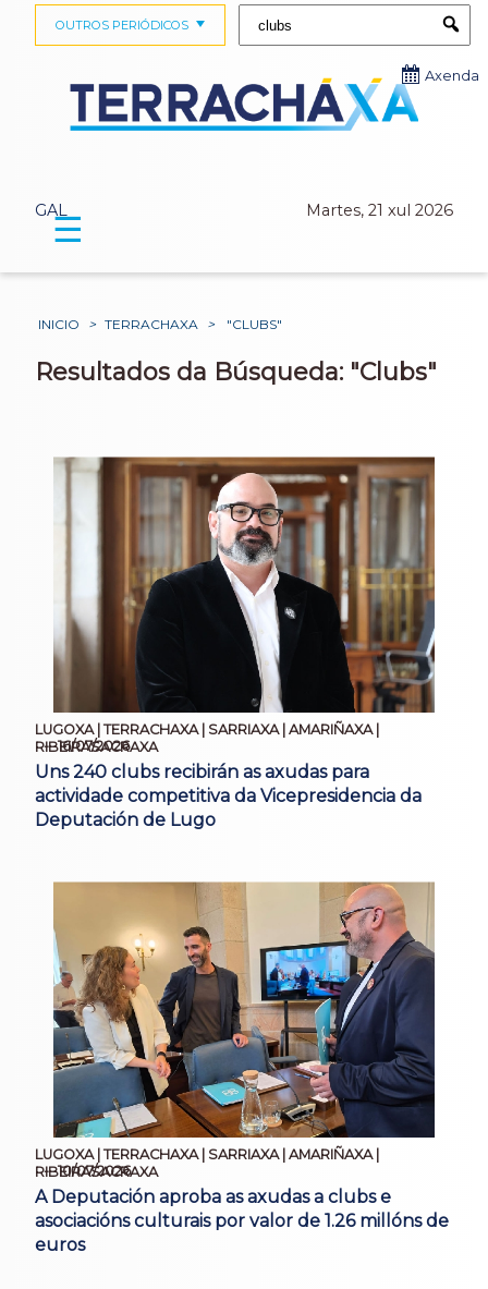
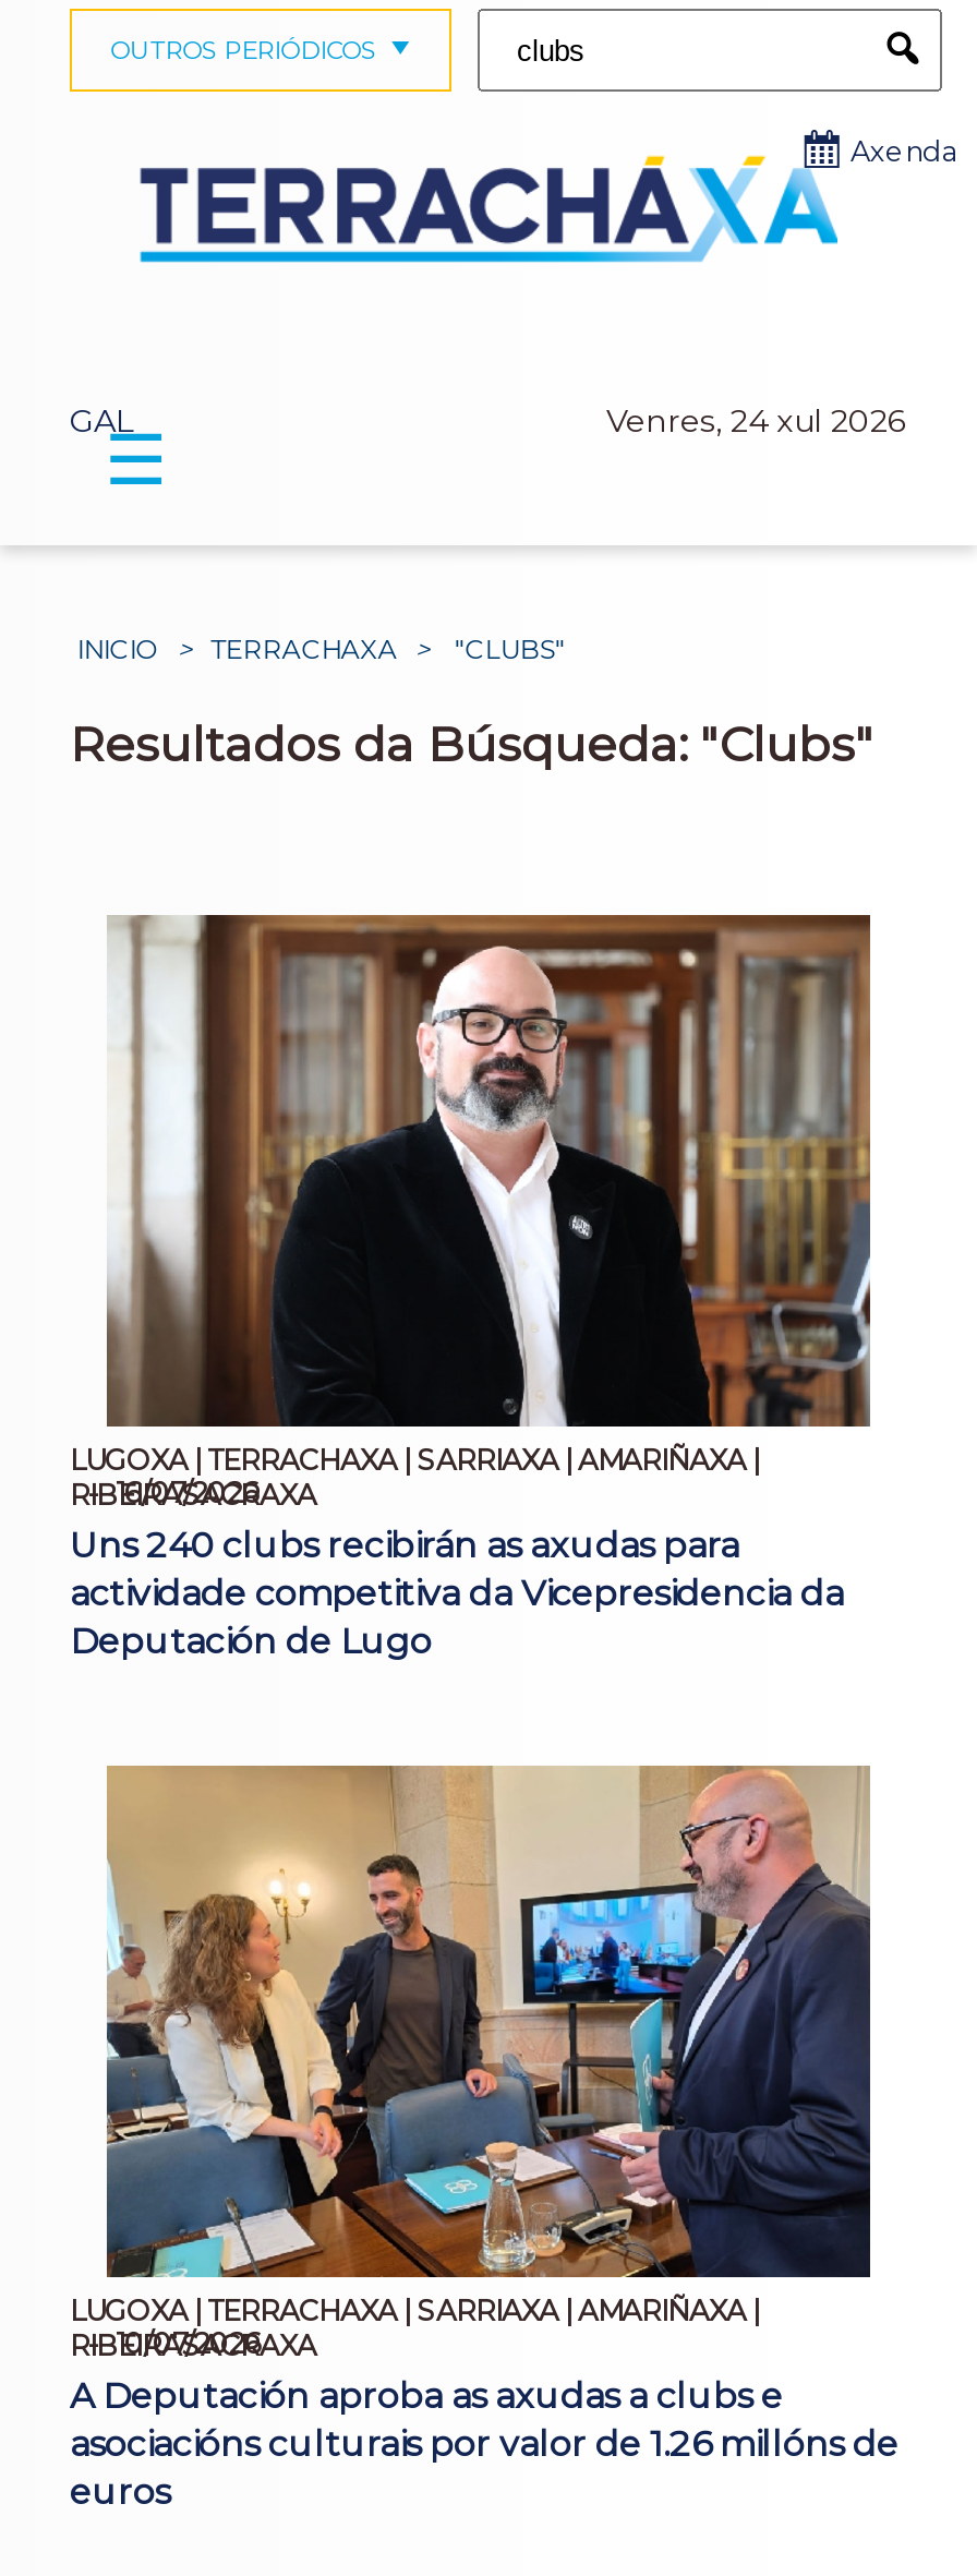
[306,201,453,220] Martes, 21 xul 2026 -> [606,402,907,441] Venres, 24 xul 2026

